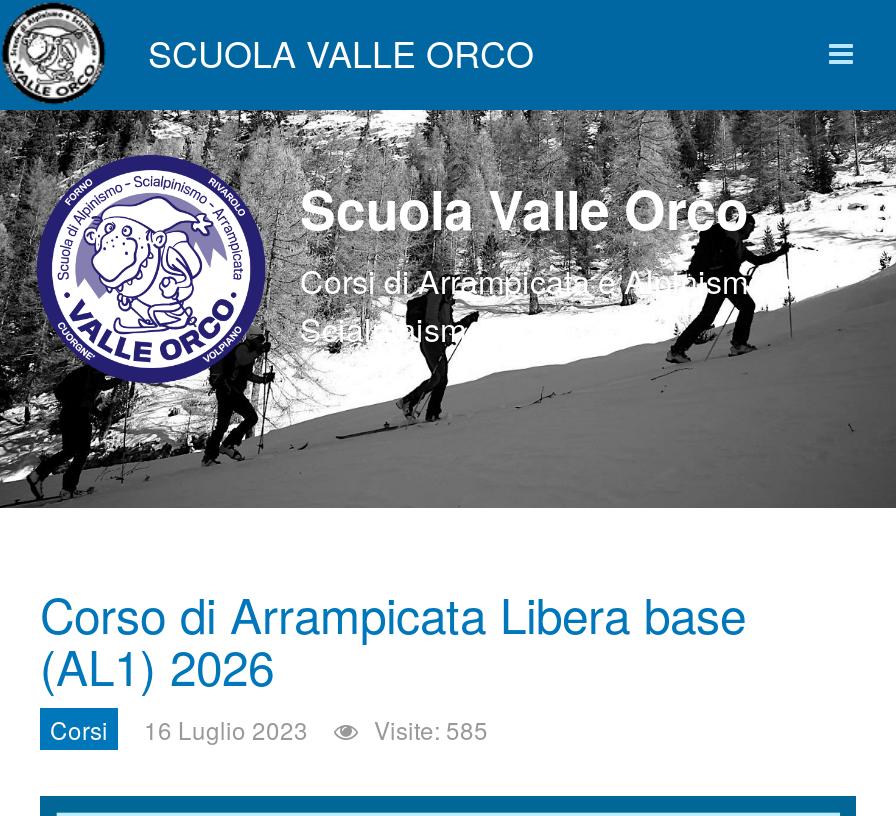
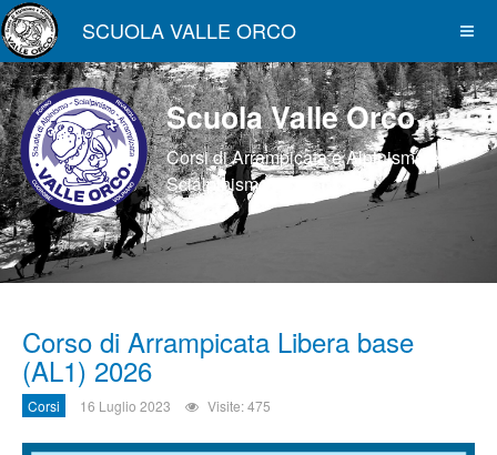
[50,712,488,746] Corsi 16 Luglio 2023 Visite: 585 -> [28,396,271,415] Corsi 16 Luglio 2023 Visite: 475

